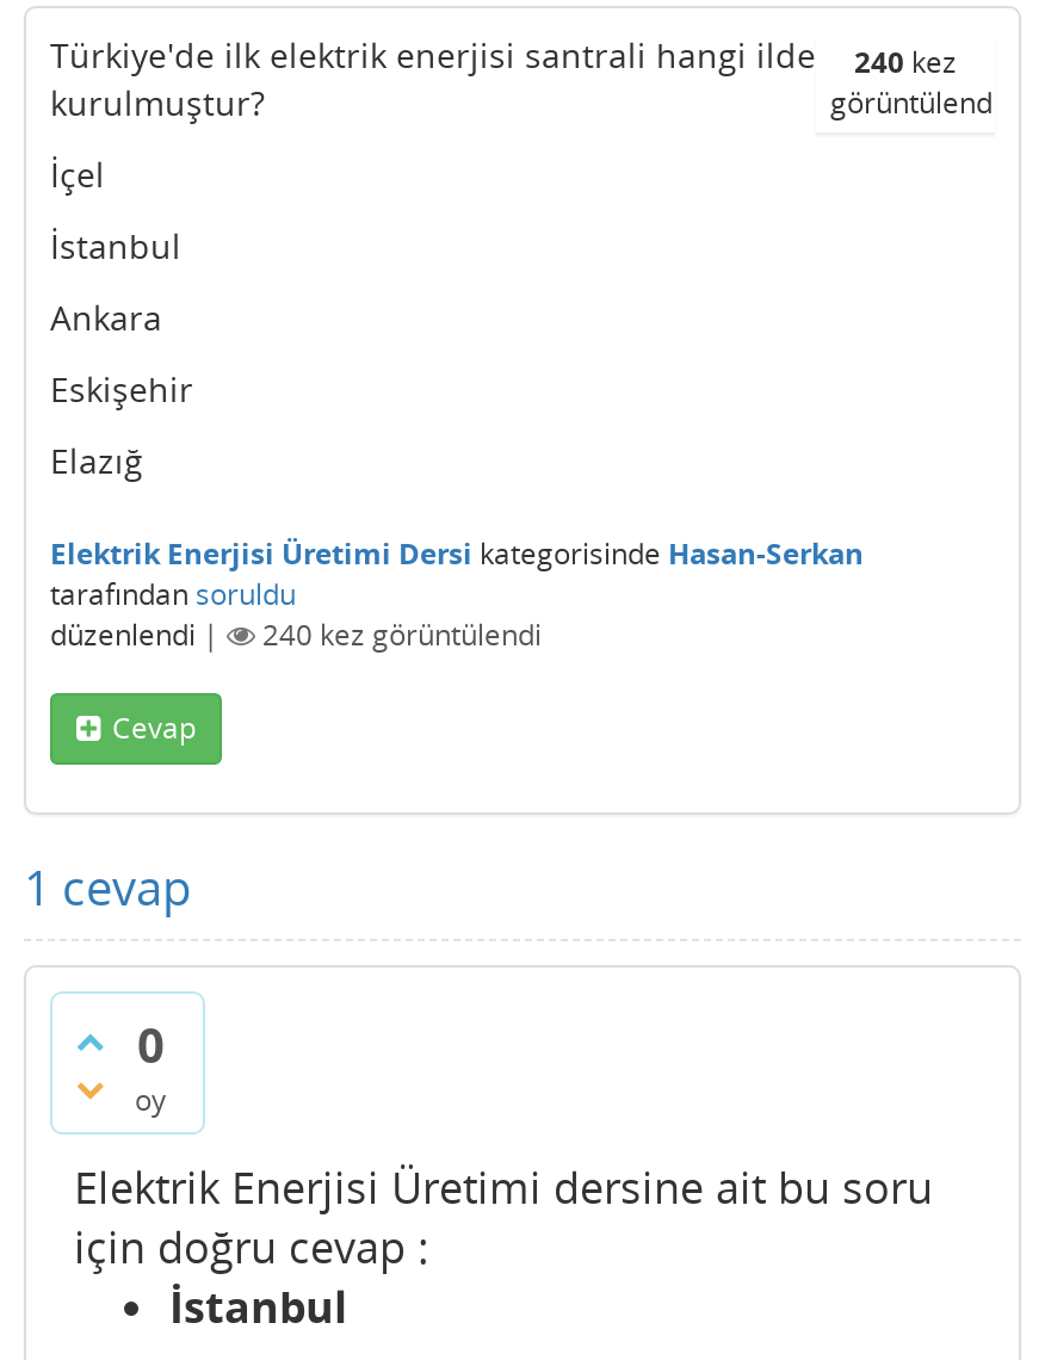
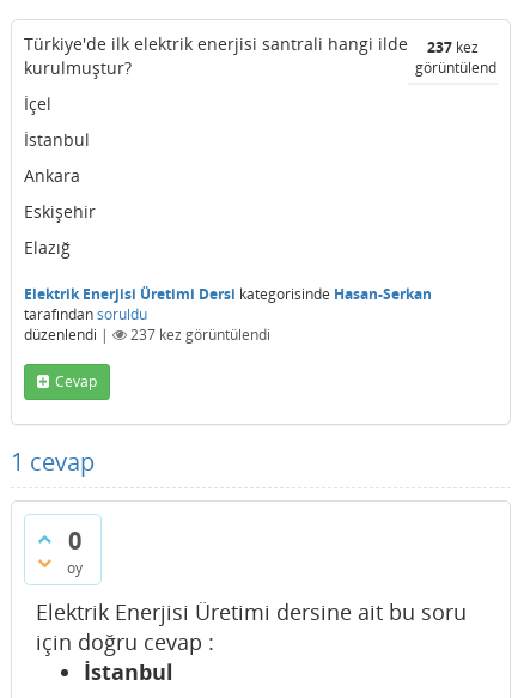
[50,32,957,82] Türkiye'de ilk elektrik enerjisi santrali hangi ilde 240 kez -> [24,32,479,57] Türkiye'de ilk elektrik enerjisi santrali hangi ilde 237 kez
[262,614,542,655] 240 kez görüntülendi -> [130,324,270,345] 237 kez görüntülendi

